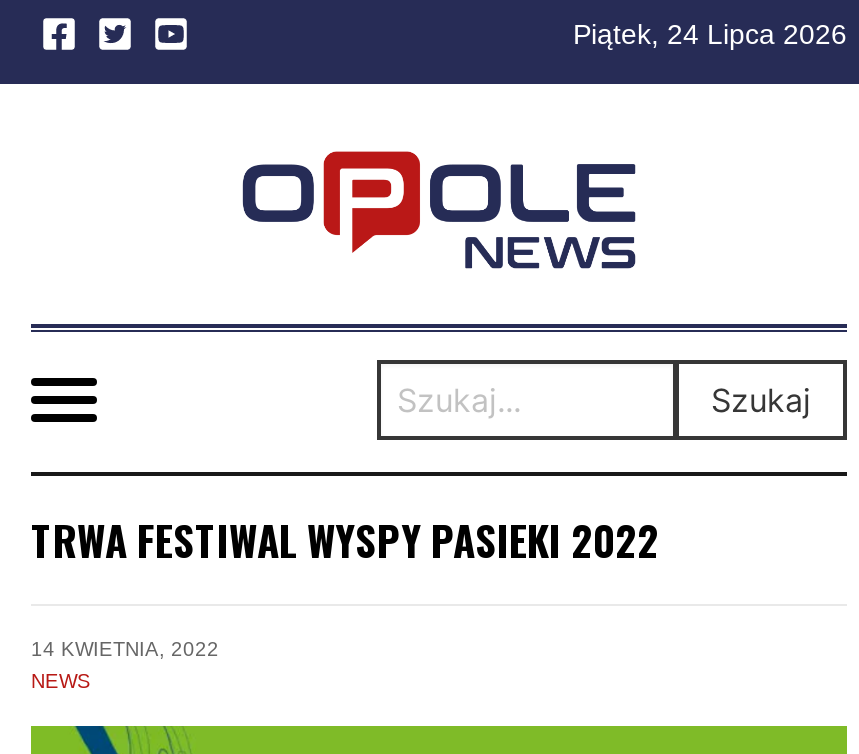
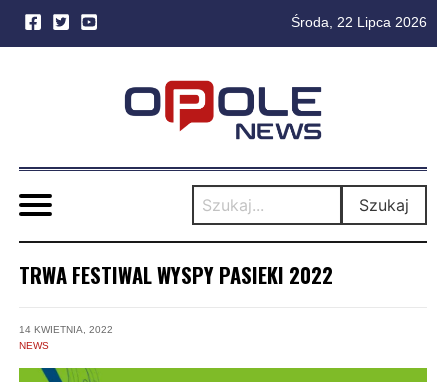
[573,18,847,50] Piątek, 24 Lipca 2026 -> [291,14,427,30] Środa, 22 Lipca 2026

